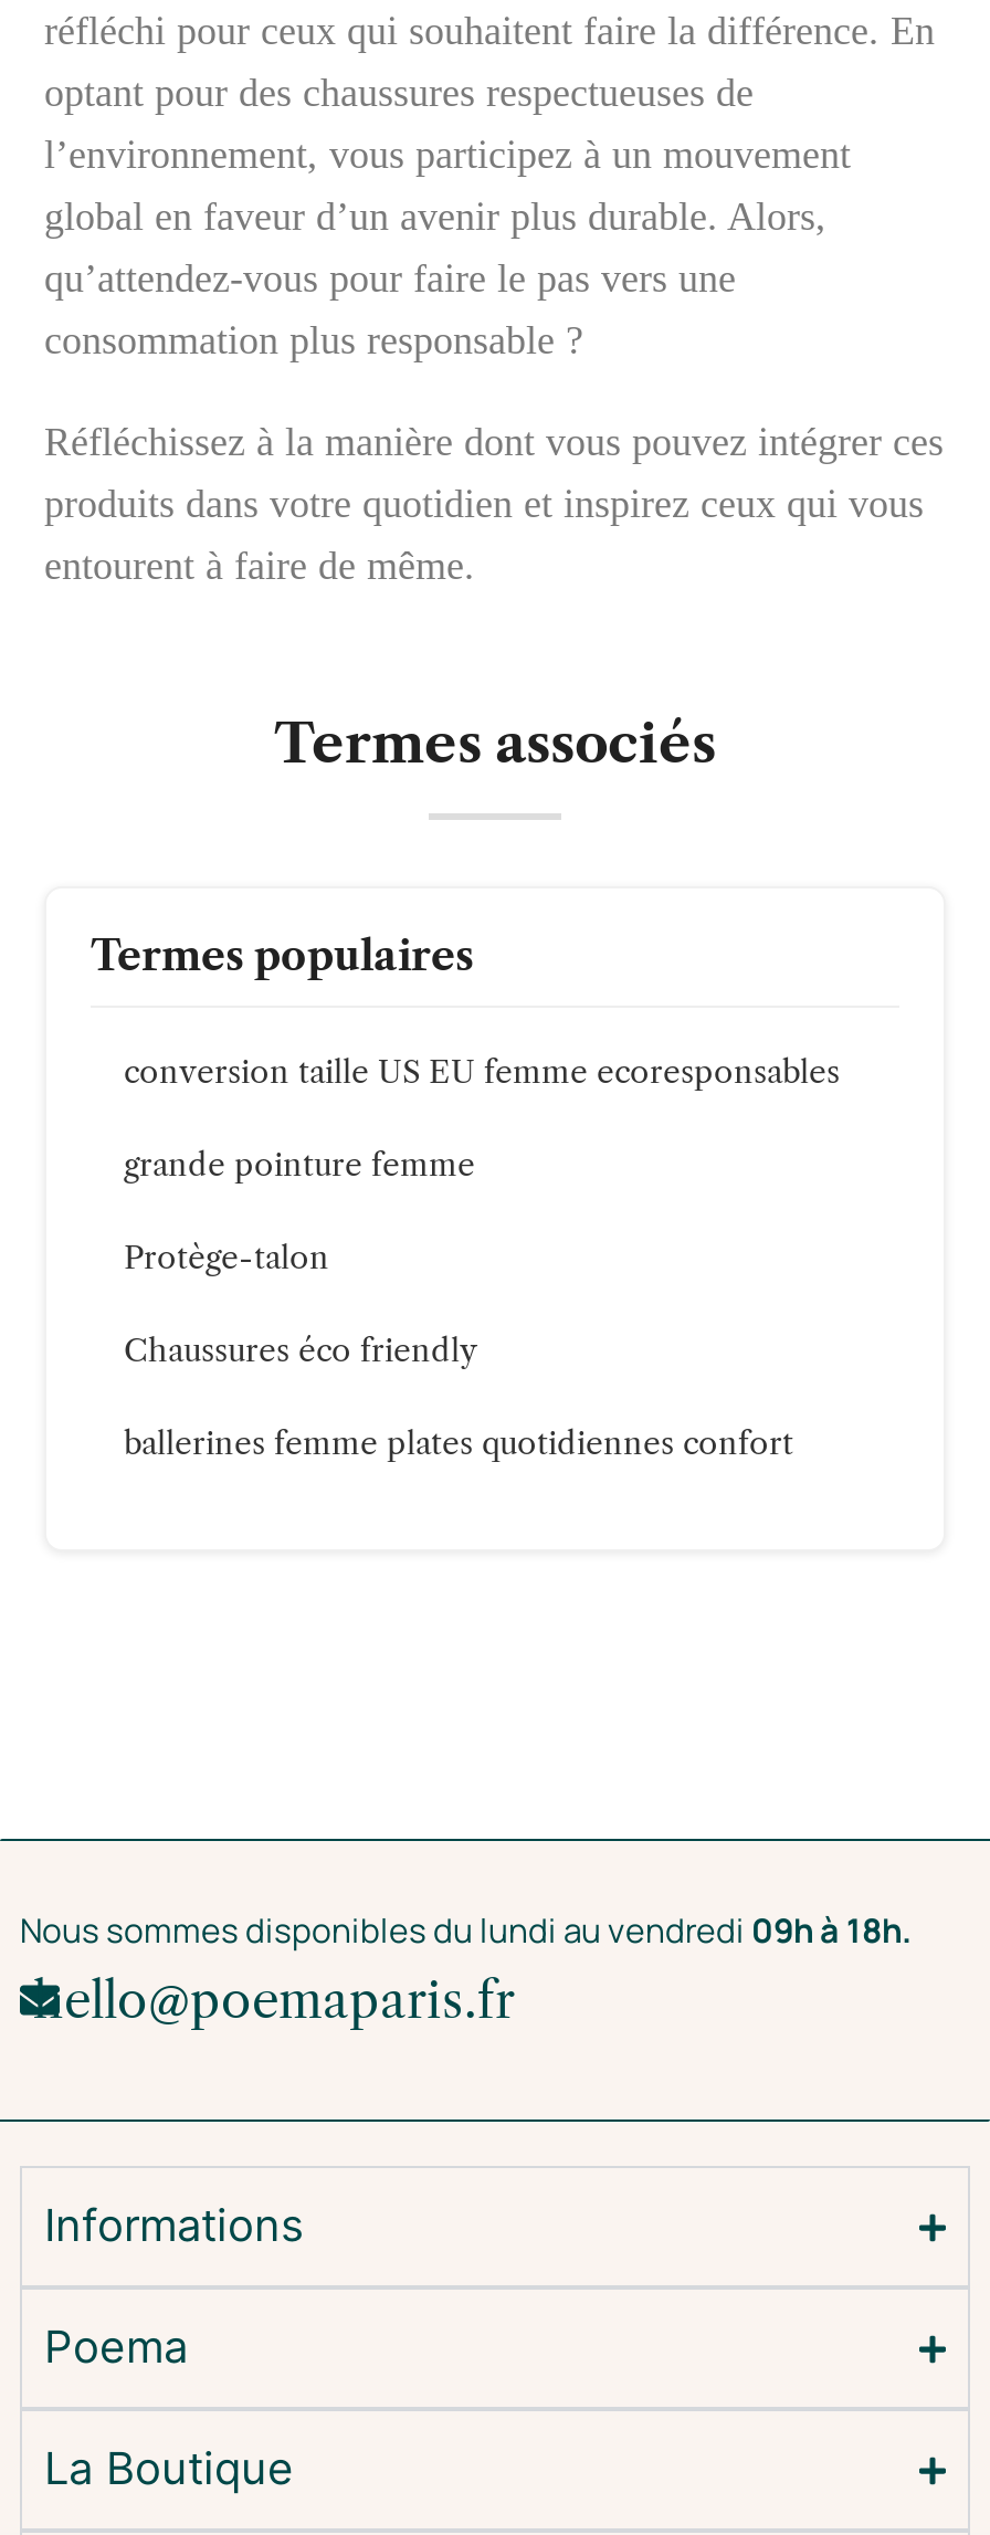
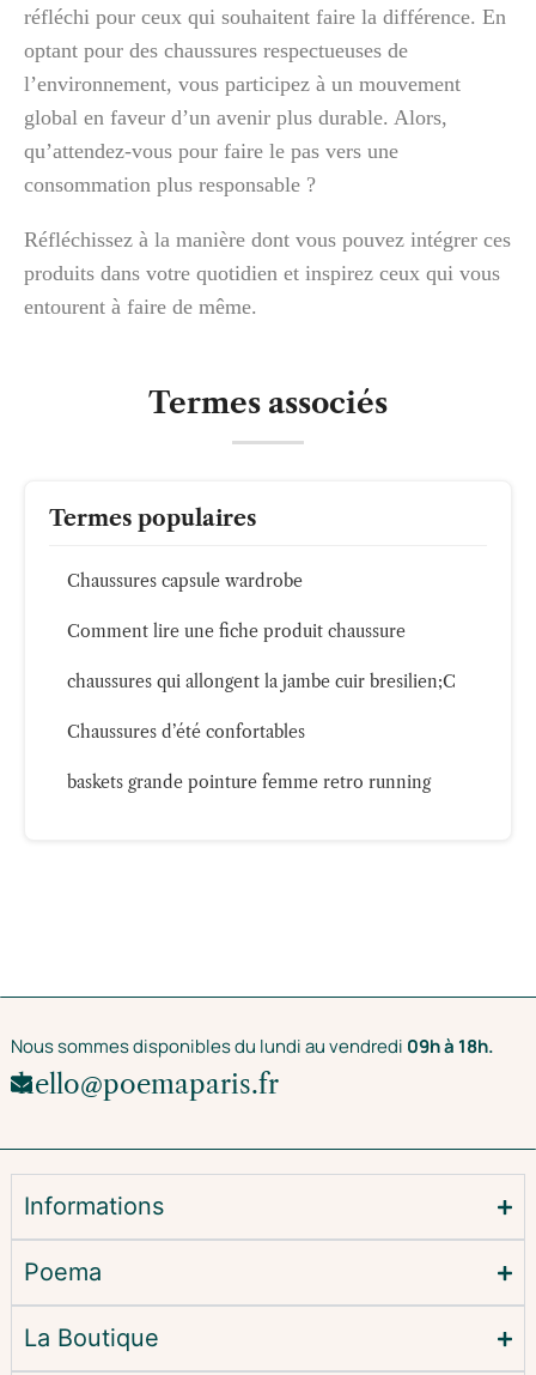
[124,1052,840,1092] conversion taille US EU femme ecoresponsables -> [67,570,303,592] Chaussures capsule wardrobe
[124,1145,475,1185] grande pointure femme -> [67,620,406,642] Comment lire une fiche produit chaussure
[124,1238,329,1277] Protège-talon -> [67,671,456,692] chaussures qui allongent la jambe cuir bresilien;C
[124,1330,477,1370] Chaussures éco friendly -> [67,721,305,743] Chaussures d’été confortables
[124,1423,793,1463] ballerines femme plates quotidiennes confort -> [67,771,431,793] baskets grande pointure femme retro running

